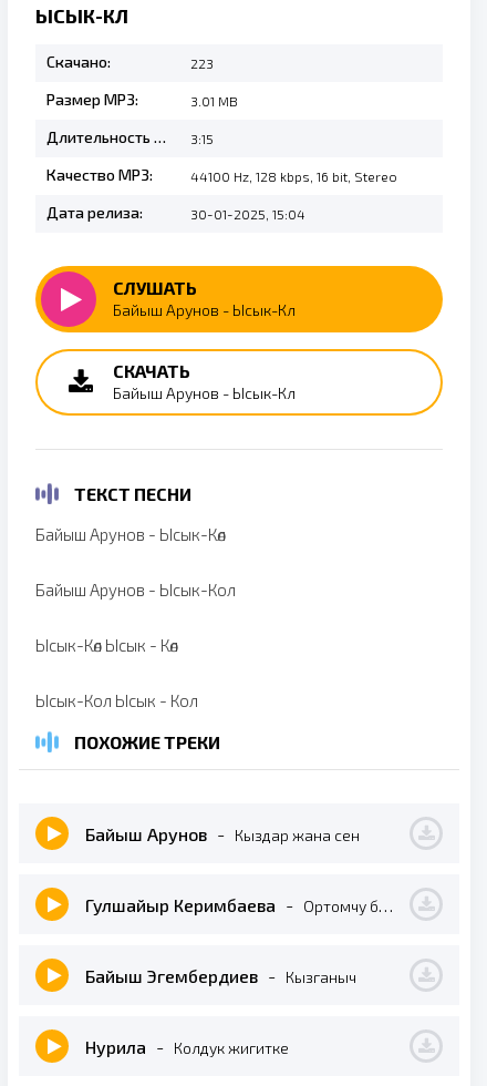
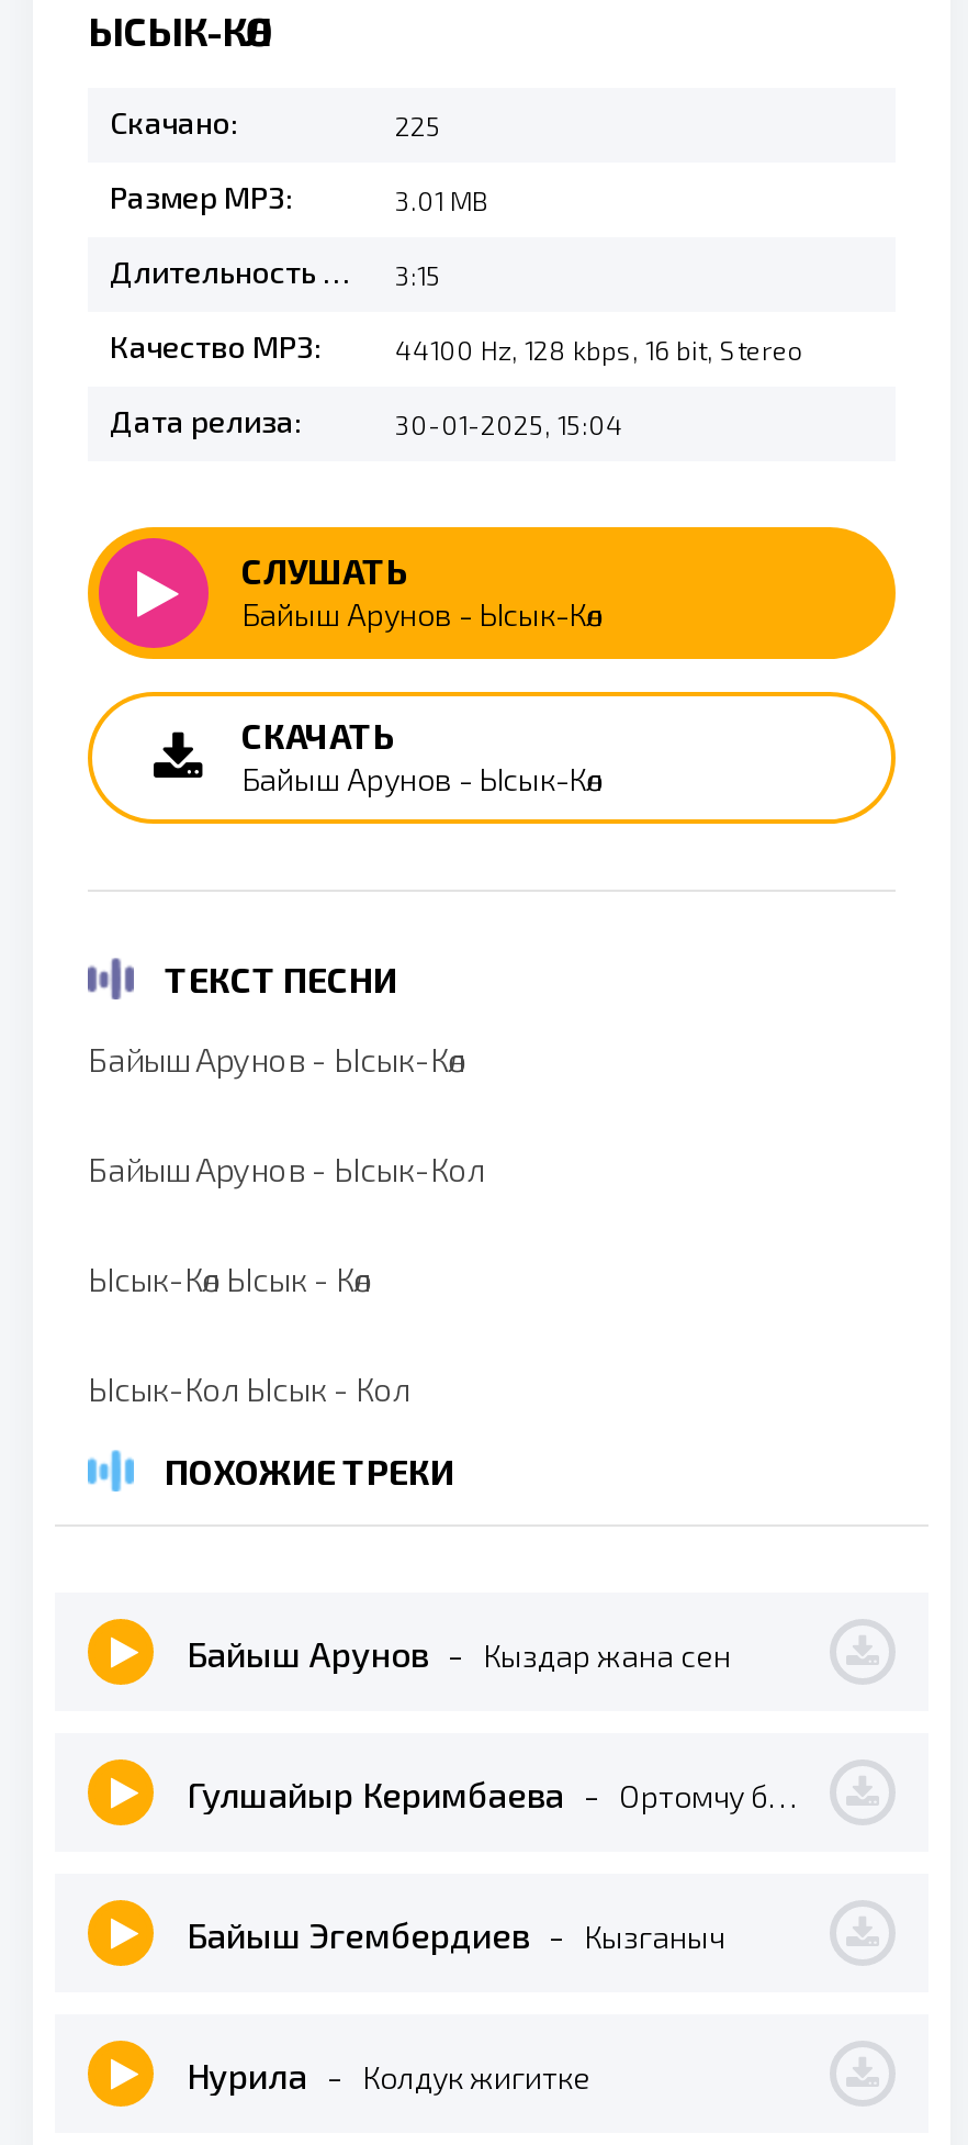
[190,55,214,71] 223 -> [395,110,441,141] 225

